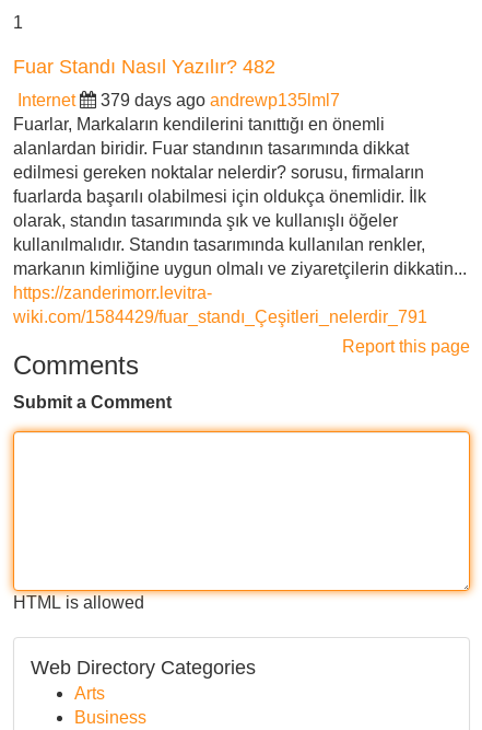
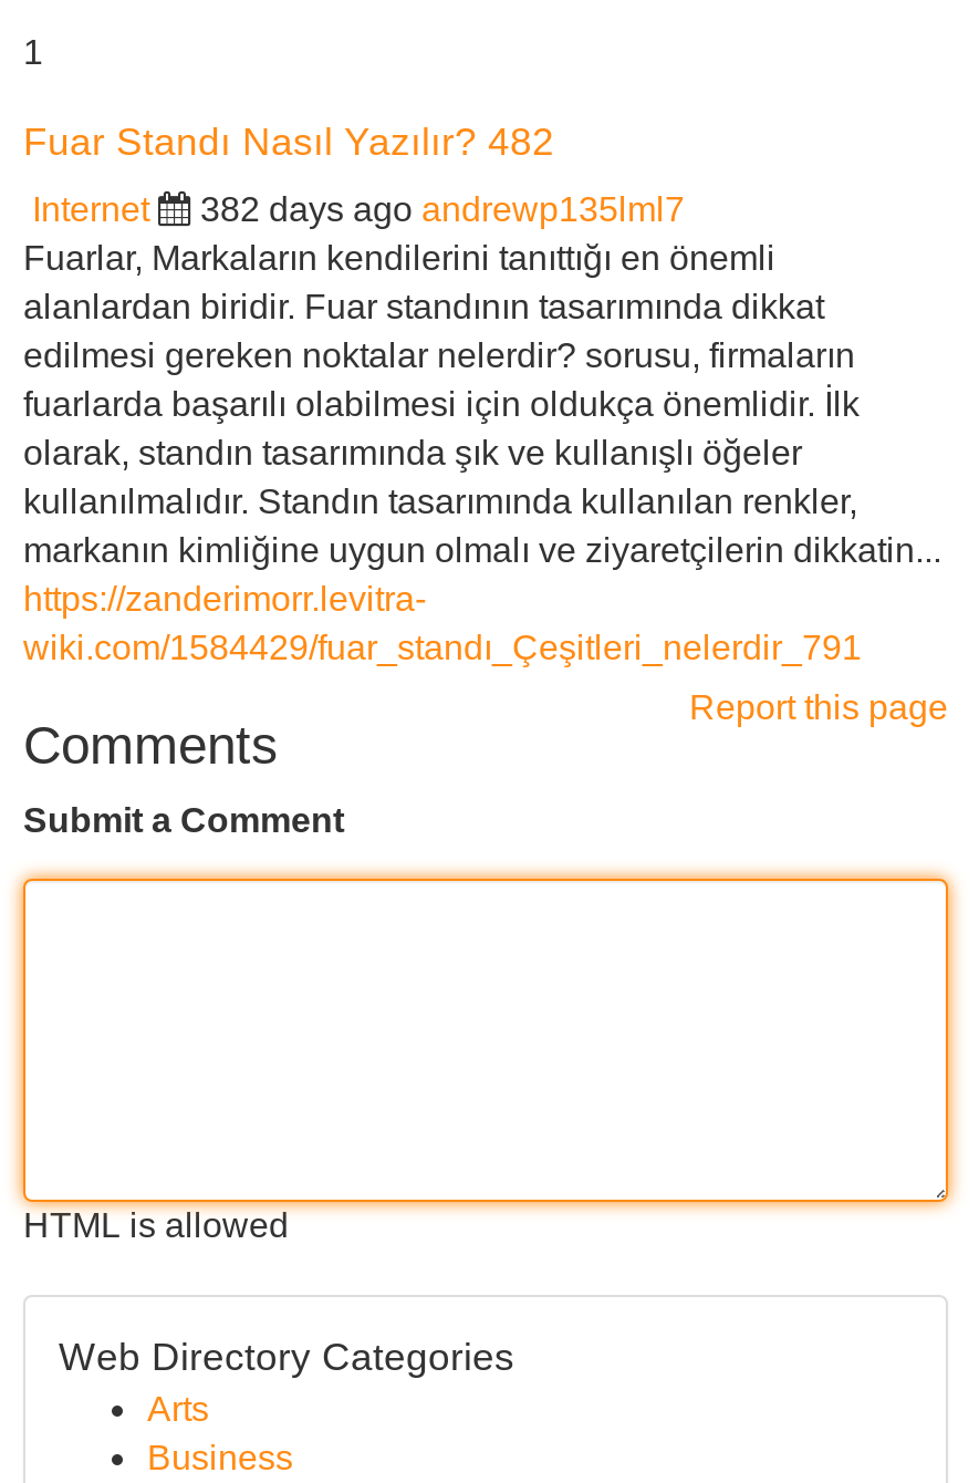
[101,91,340,109] 379 days ago andrewp135lml7 -> [200,190,685,228] 382 days ago andrewp135lml7

